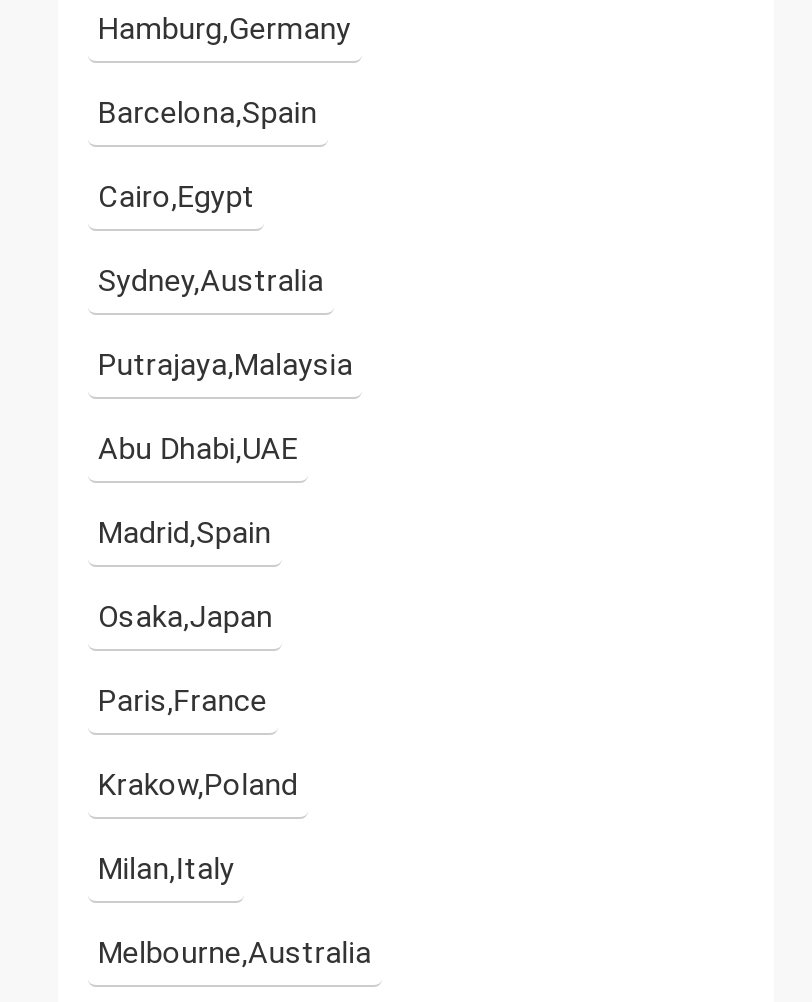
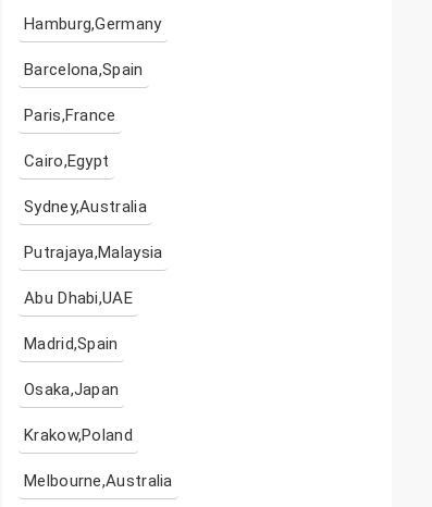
moved [98,179,353,635] -> [24,151,163,399]: Cairo,Egypt | Sydney,Australia | Putrajaya,Malaysia | Abu Dhabi,UAE | Madrid,Spain | Osaka,Japan
moved [98,683,267,719] -> [24,106,116,125]: Paris,France
[98,851,235,887] Milan,Italy -> none

